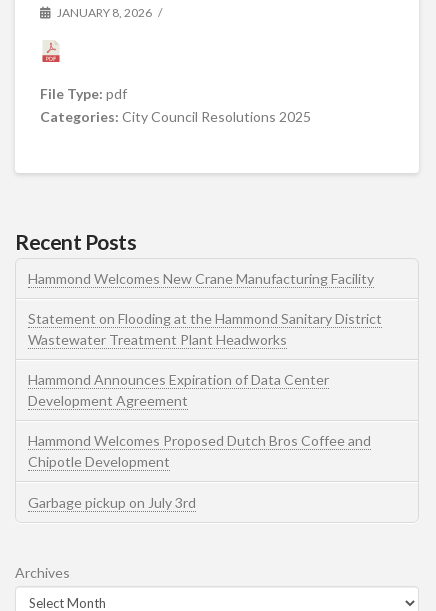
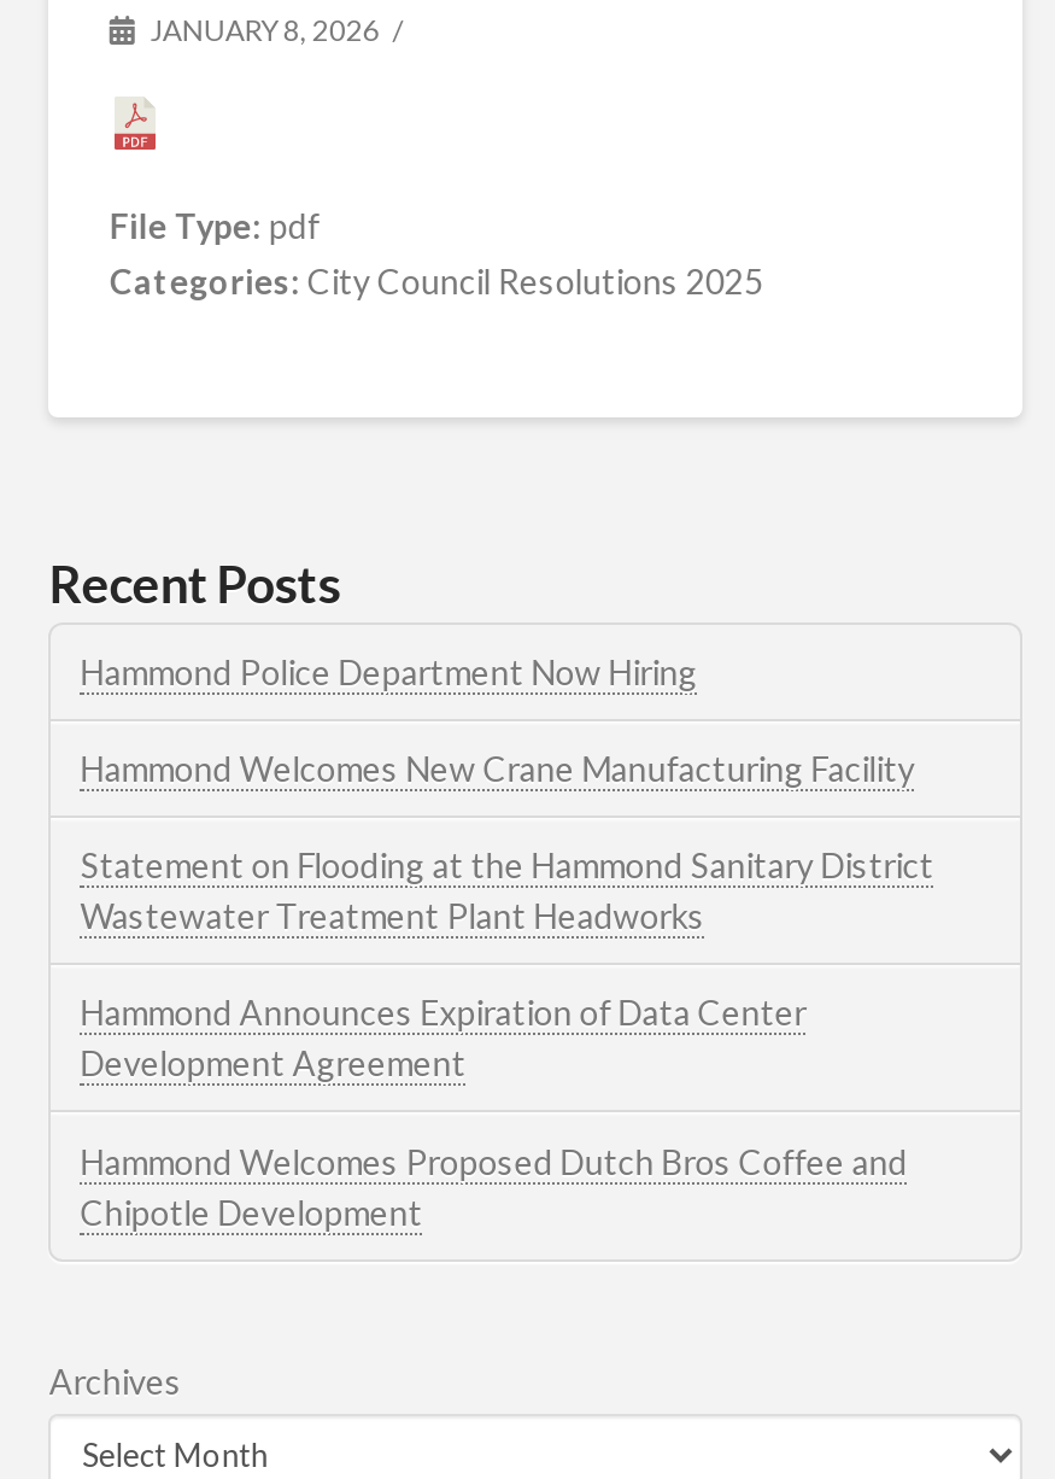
none -> [80,651,698,692] Hammond Police Department Now Hiring
moved [28,270,382,470] -> [80,748,934,1232]: Hammond Welcomes New Crane Manufacturing Facility | Statement on Flooding at the Hammond Sanitary District | Wastewater Treatment Plant Headworks | Hammond Announces Expiration of Data Center | Development Agreement | Hammond Welcomes Proposed Dutch Bros Coffee and | Chipotle Development
[28,493,196,510] Garbage pickup on July 3rd -> none

